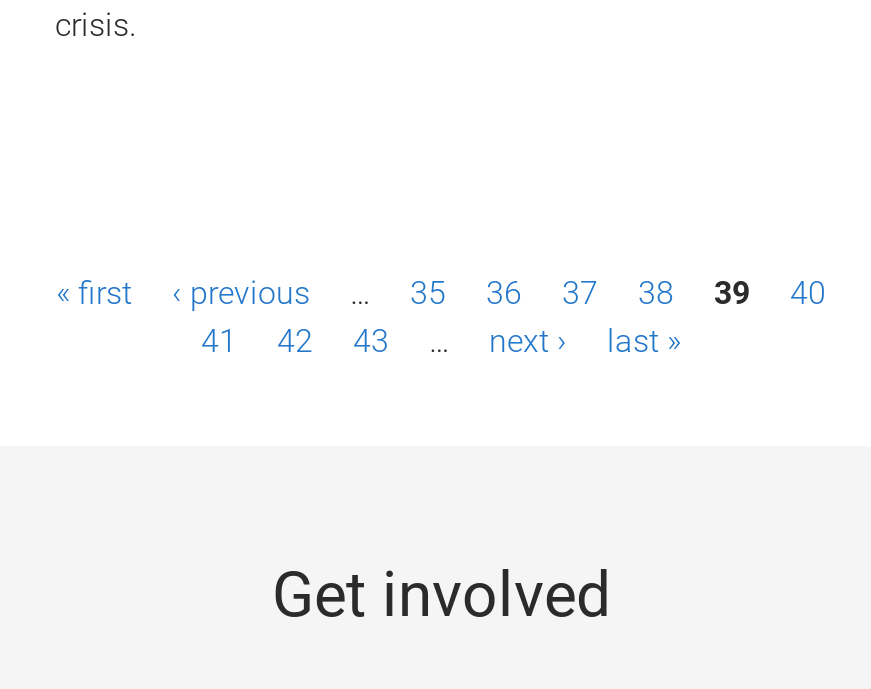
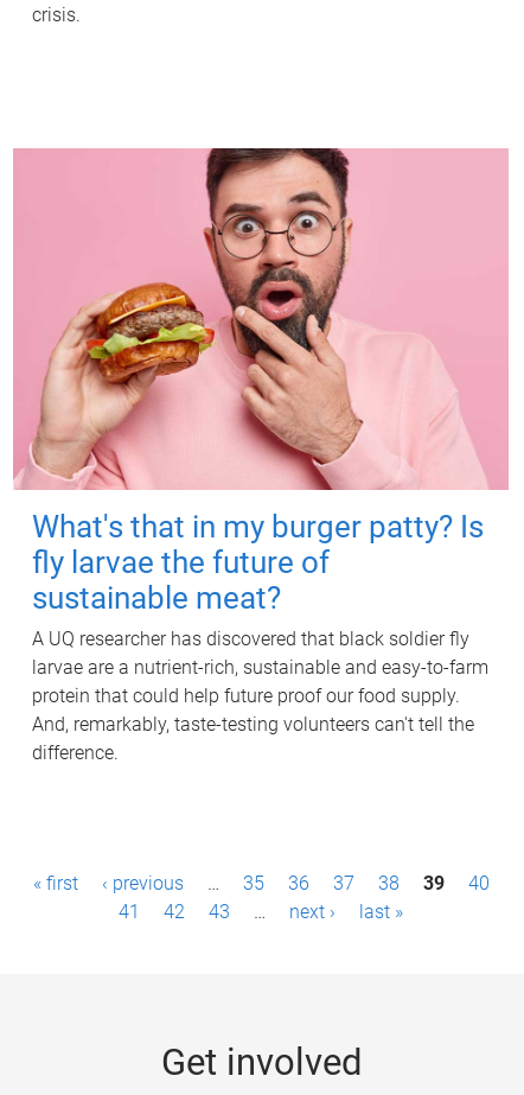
none -> [12,147,509,764] [image] | What's that in my burger patty? Is | fly larvae the future of | sustainable meat? | A UQ researcher has discovered that black soldier fly | larvae are a nutrient-rich, sustainable and easy-to-farm | protein that could help future proof our food supply. | And, remarkably, taste-testing volunteers can't tell the | difference.

